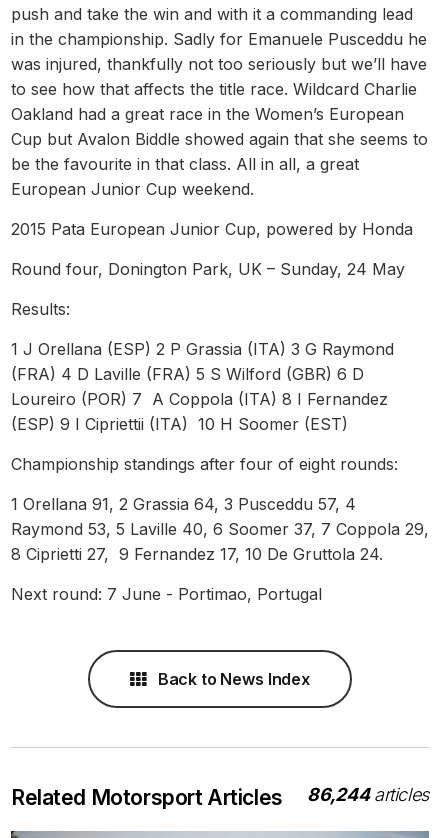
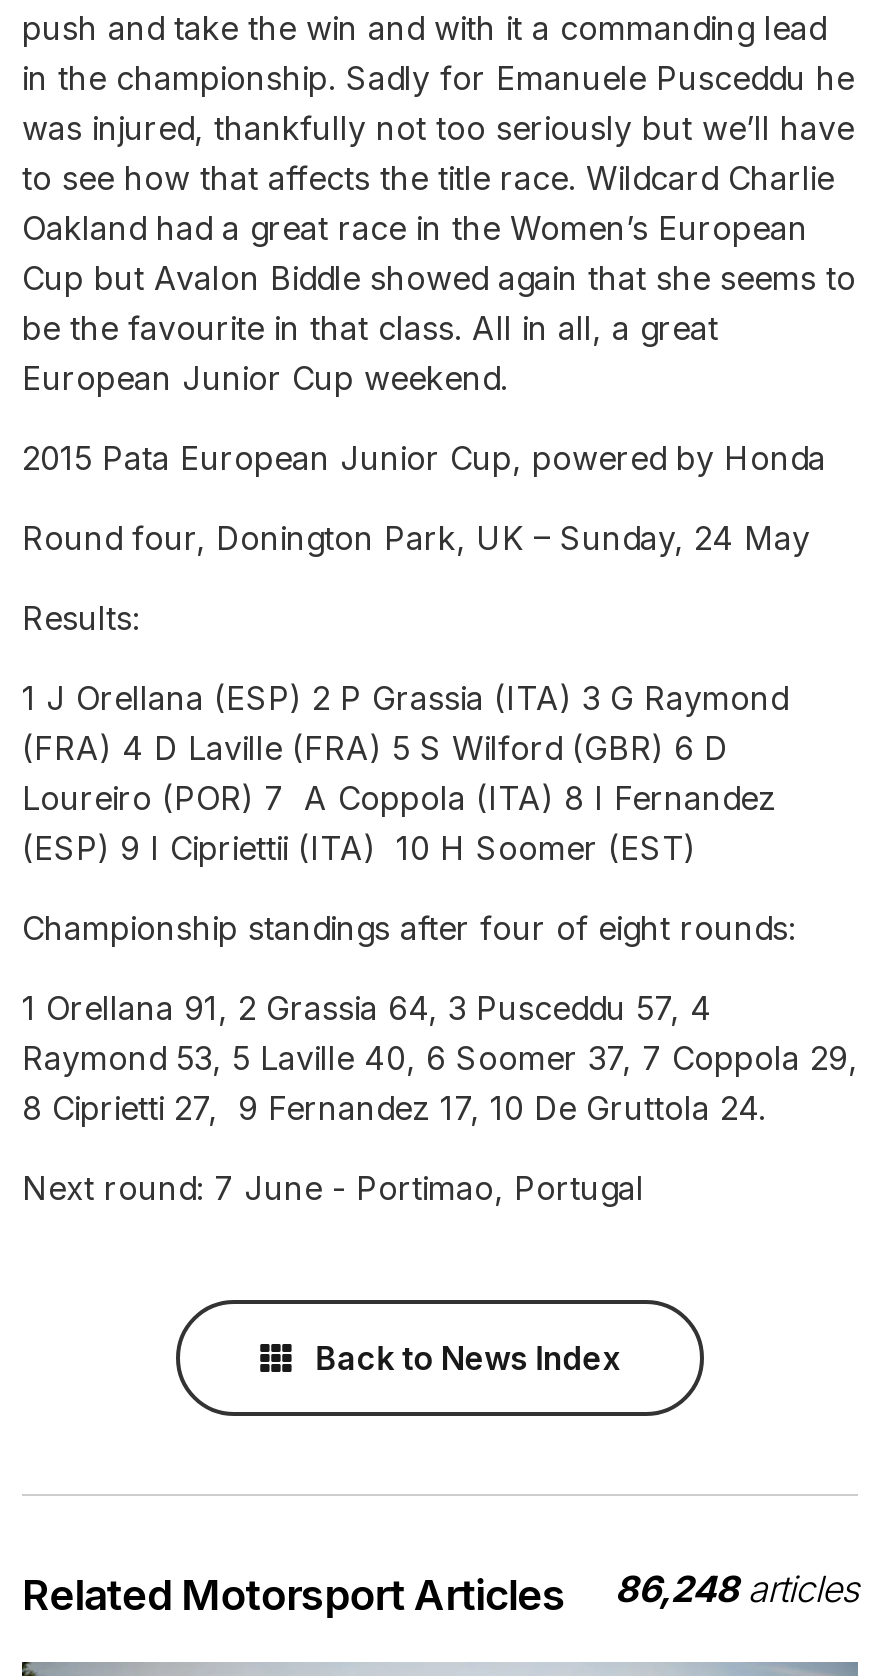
[11,784,429,810] Related Motorsport Articles 86,244 articles -> [22,1568,858,1620] Related Motorsport Articles 86,248 articles

